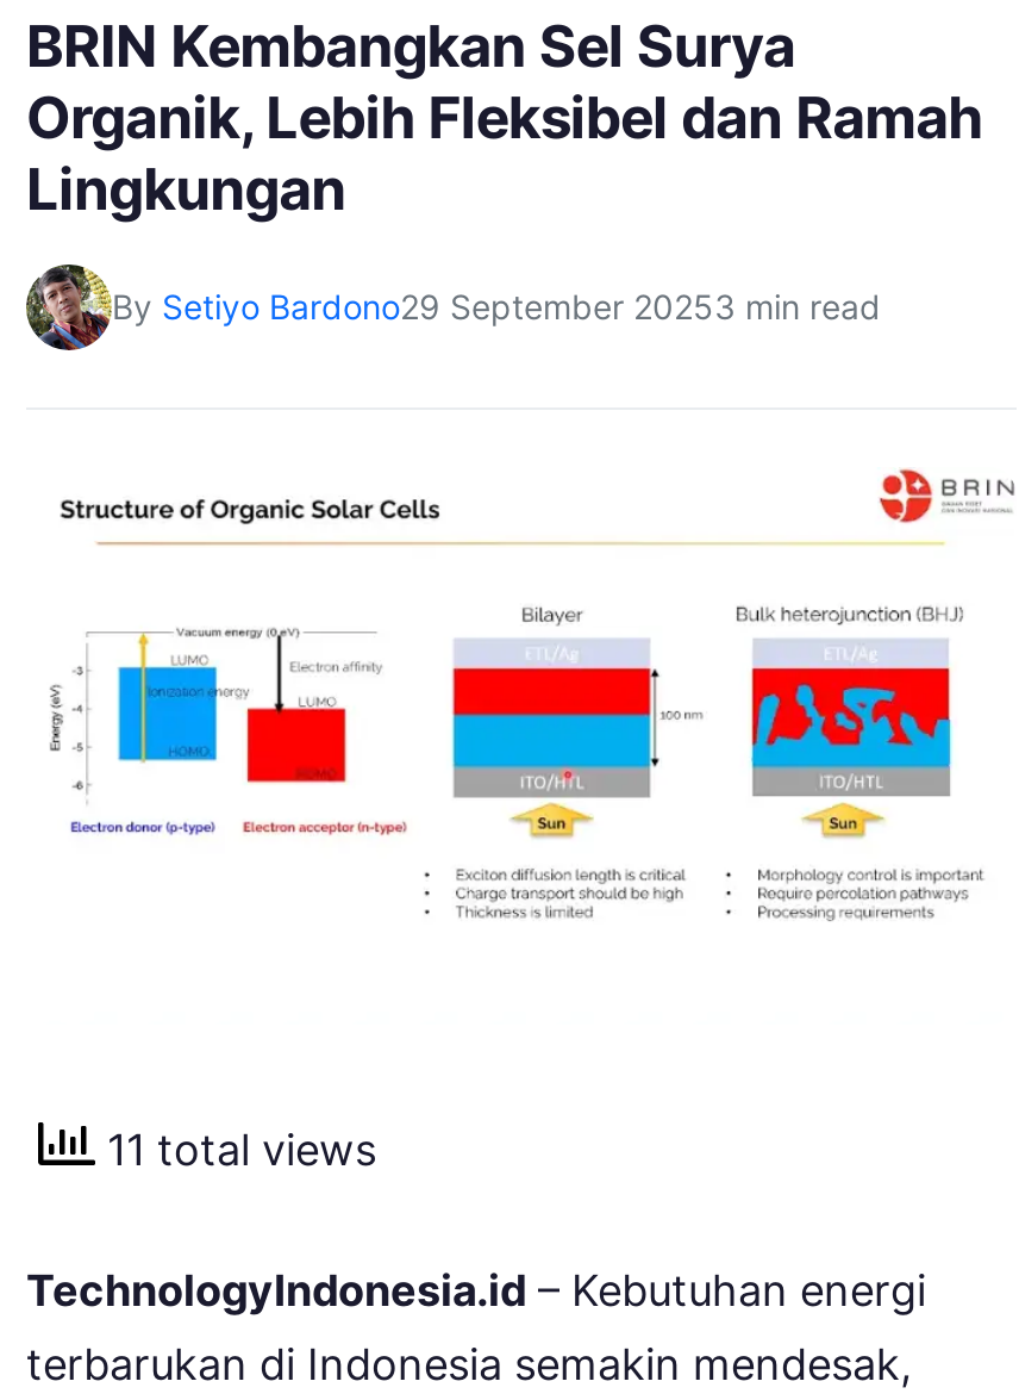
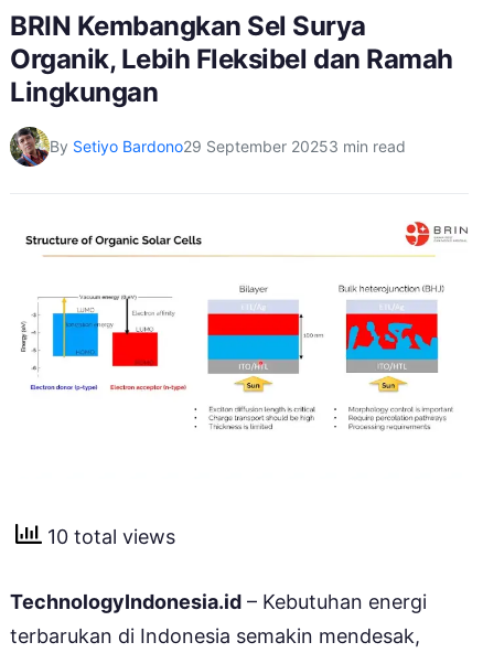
[95,1125,376,1175] 11 total views -> [42,525,175,548] 10 total views

